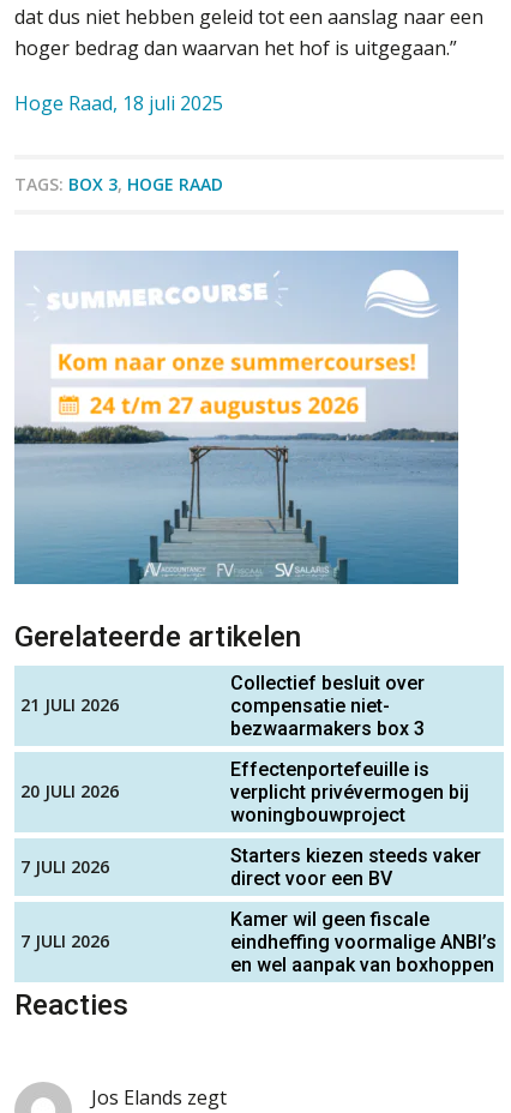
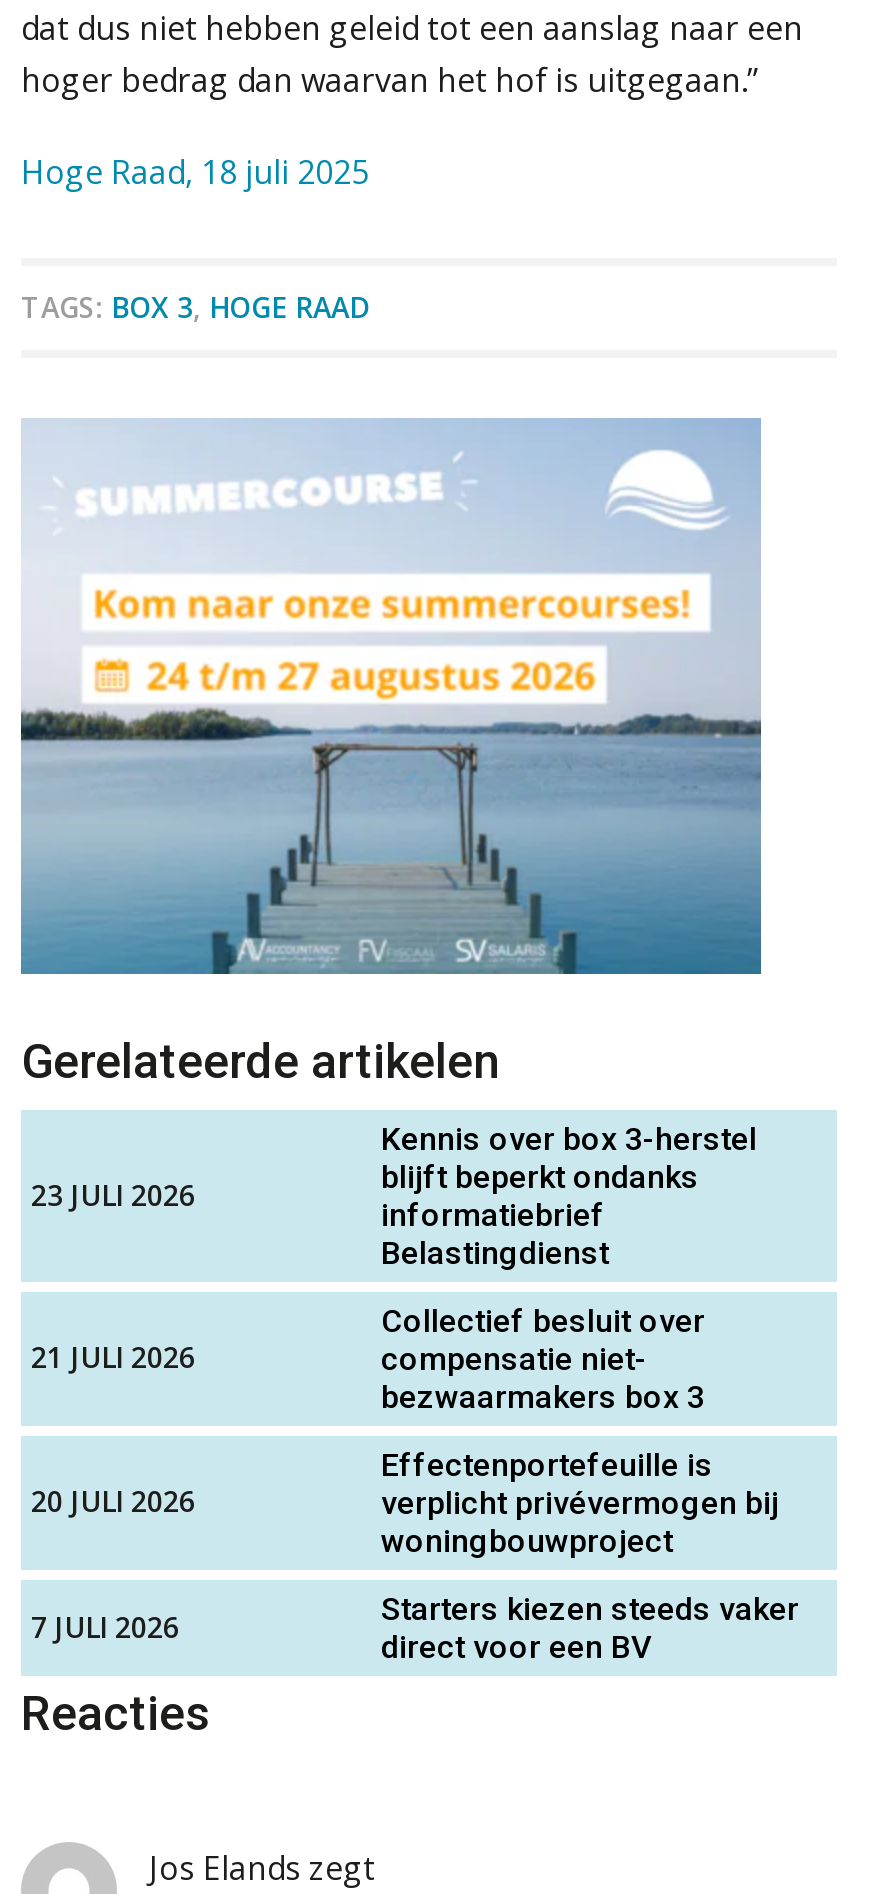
none -> [31,1176,195,1214] 23 JULI 2026
none -> [381,1120,757,1272] Kennis over box 3-herstel | blijft beperkt ondanks | informatiebrief | Belastingdienst
moved [20,672,481,890] -> [31,1302,799,1666]: 21 JULI 2026 | Collectief besluit over | compensatie niet- | ... | Starters kiezen steeds vaker | direct voor een BV
[230,908,497,976] Kamer wil geen fiscale | eindheffing voormalige ANBI’s | en wel aanpak van boxhoppen -> none
[20,930,109,953] 7 JULI 2026 -> none

